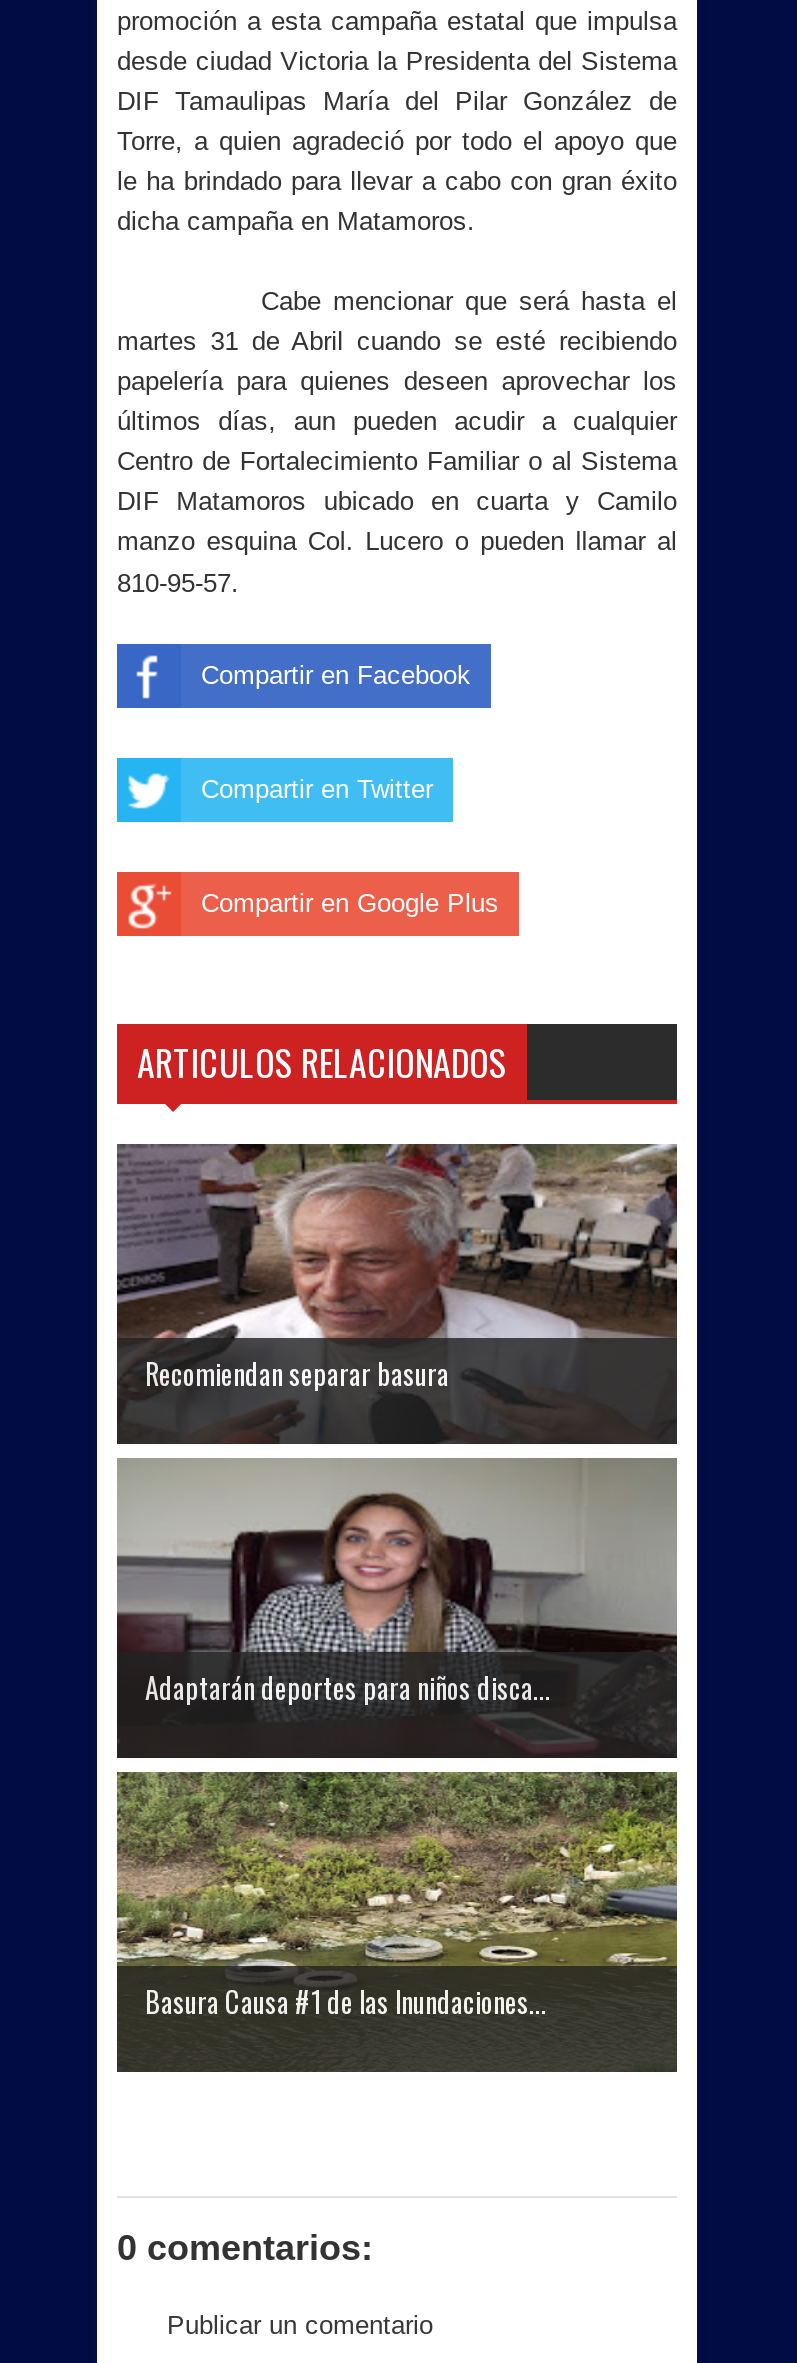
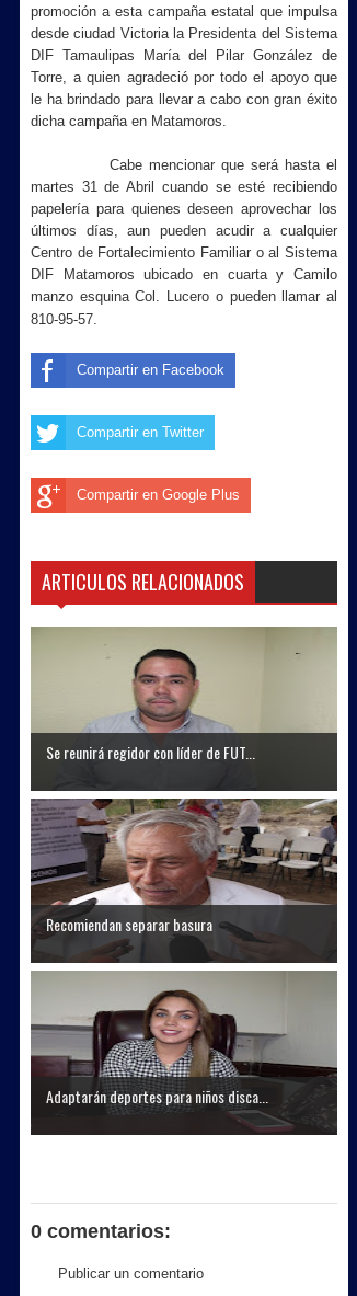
none -> [31,627,336,763] [image] | Se reunirá regidor con líder de FUT...
moved [115,1140,681,1708] -> [30,796,339,1107]: [image] | Recomiendan separar basura | Adaptarán deportes para niños disca...
[117,1772,677,2022] [image] | Basura Causa #1 de las Inundaciones... -> none

